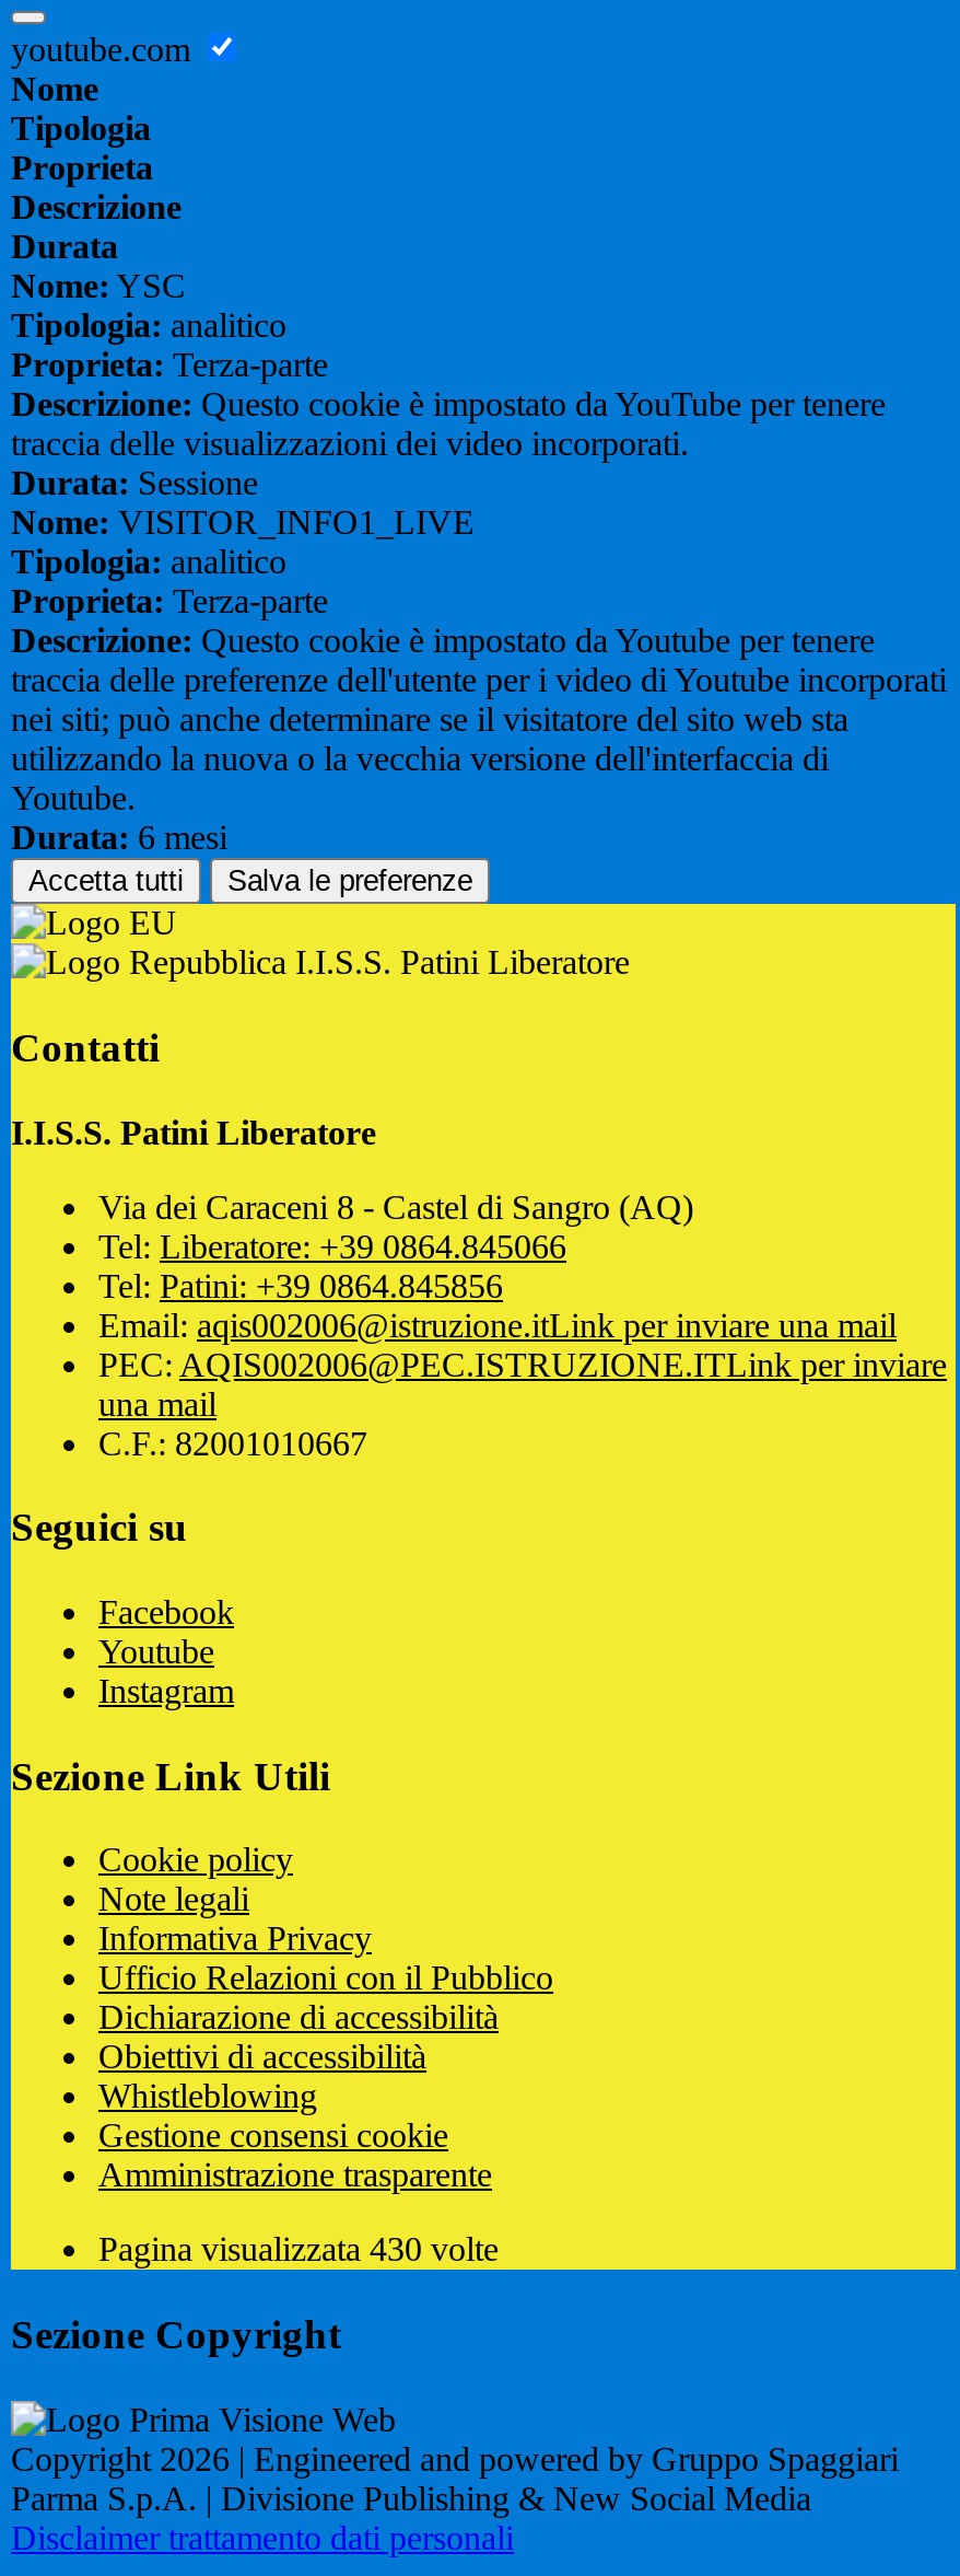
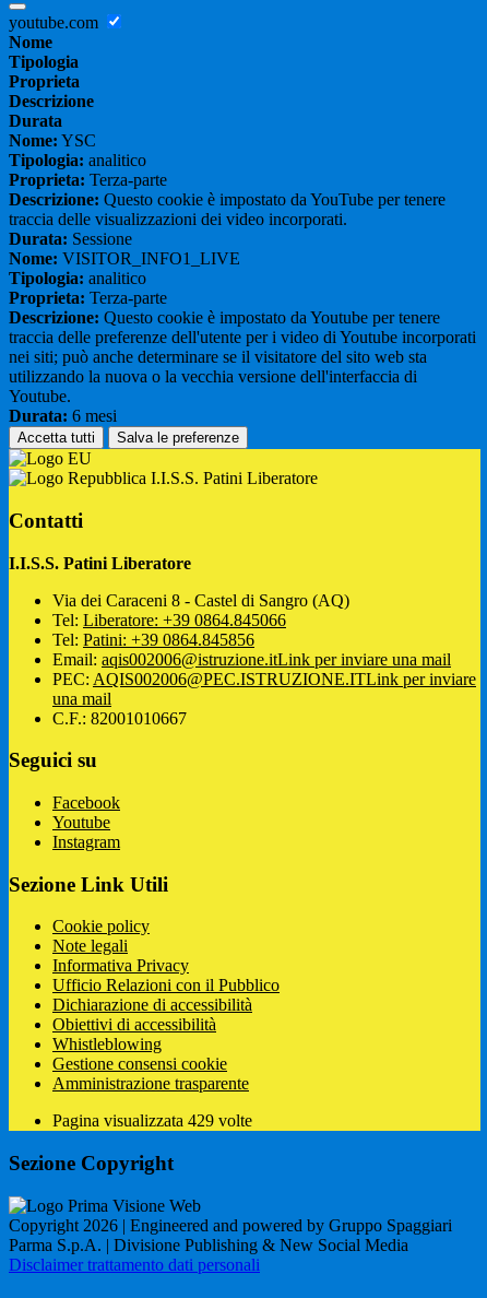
[98,2231,499,2268] Pagina visualizzata 430 volte -> [52,1112,252,1130] Pagina visualizzata 429 volte

